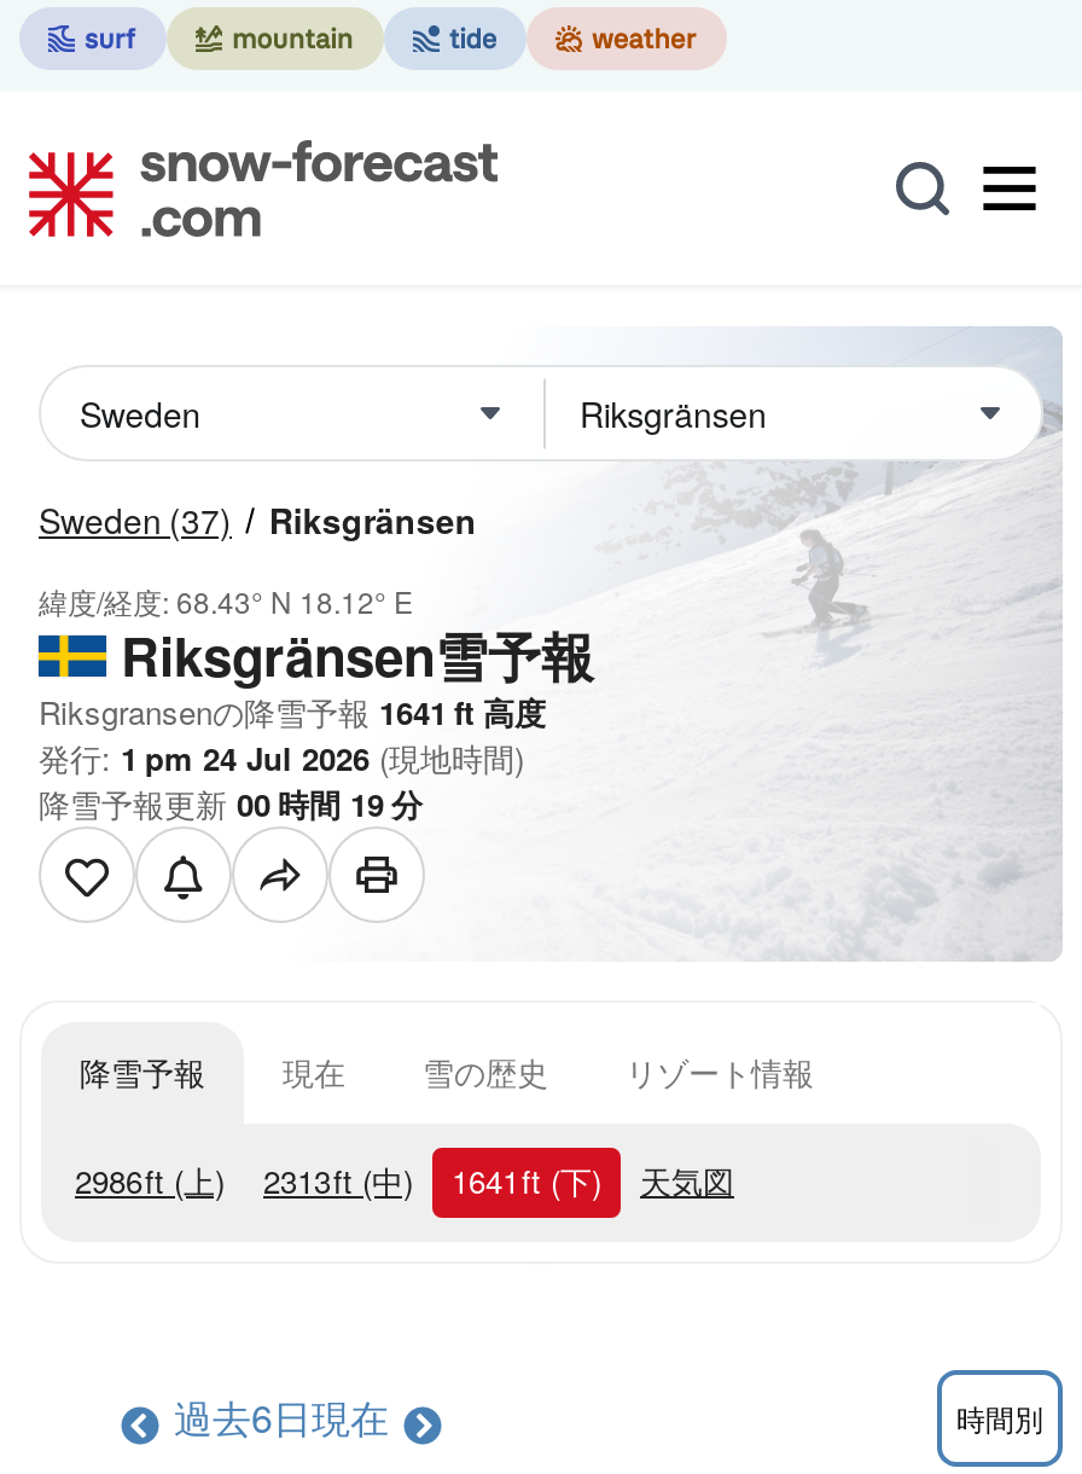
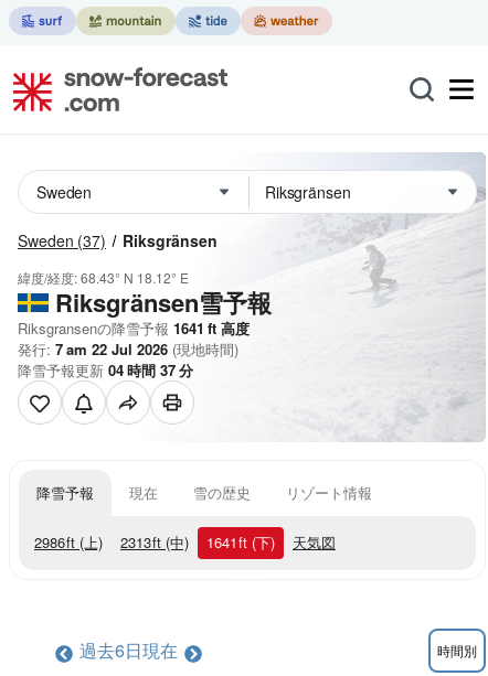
[39,735,524,780] 発行: 1 pm 24 Jul 2026 (現地時間) -> [18,339,238,360] 発行: 7 am 22 Jul 2026 (現地時間)
[39,780,423,826] 降雪予報更新00時間19分 -> [18,360,193,380] 降雪予報更新04時間37分

